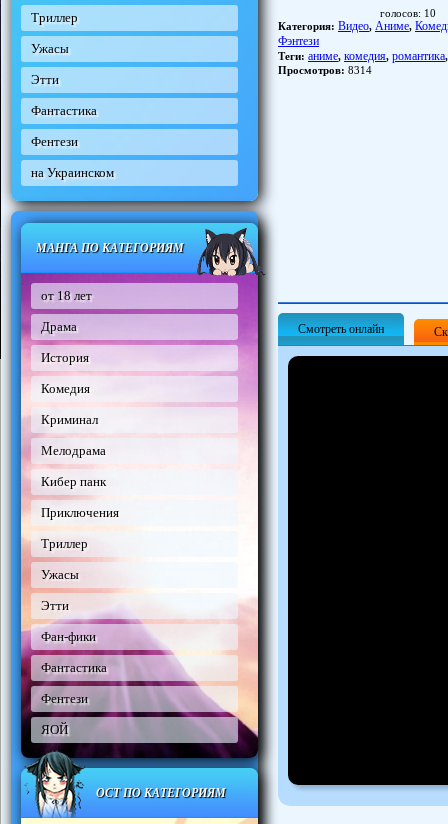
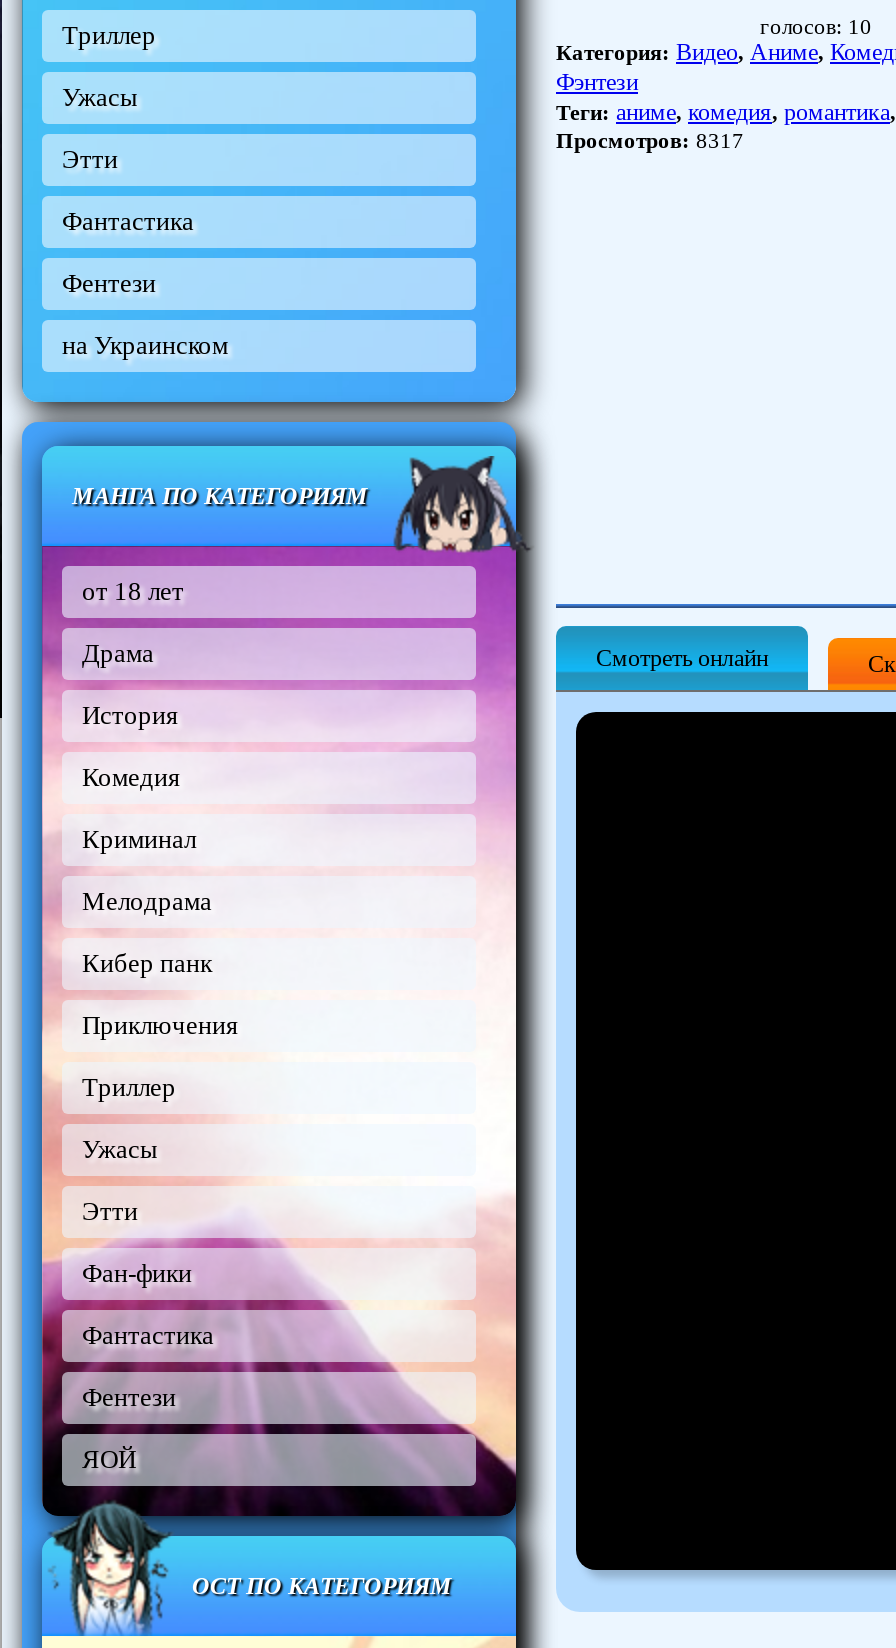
[278,64,372,76] Просмотров: 8314 -> [556,128,744,152] Просмотров: 8317

